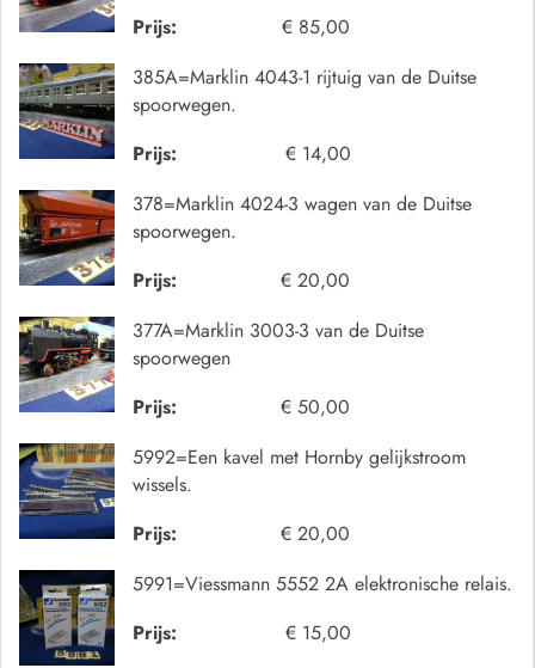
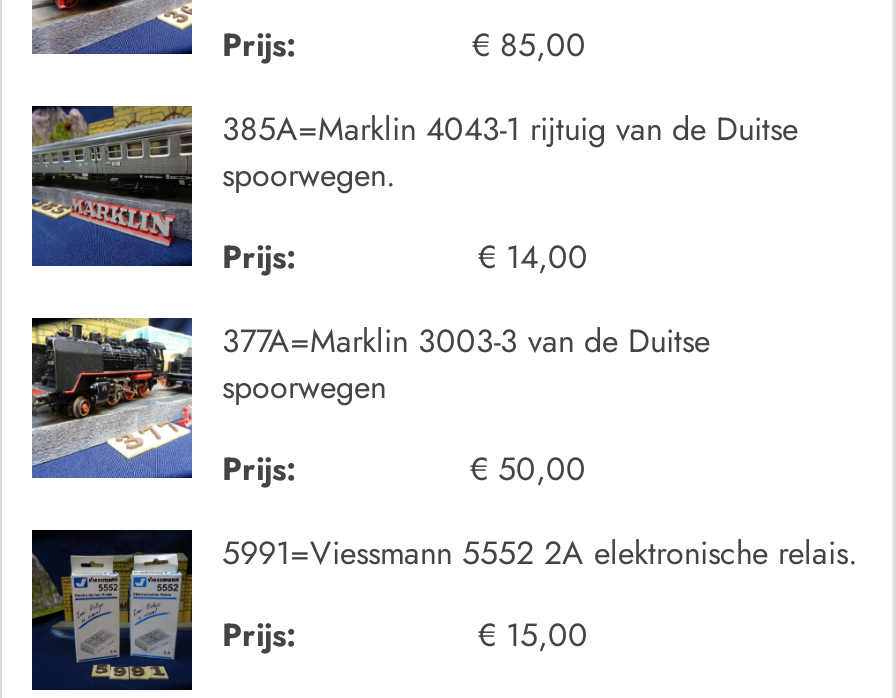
[19,190,472,294] [image] | 378=Marklin 4024-3 wagen van de Duitse | spoorwegen. | Prijs: | € 20,00 -> none
[19,442,466,547] [image] | 5992=Een kavel met Hornby gelijkstroom | wissels. | Prijs: | € 20,00 -> none

